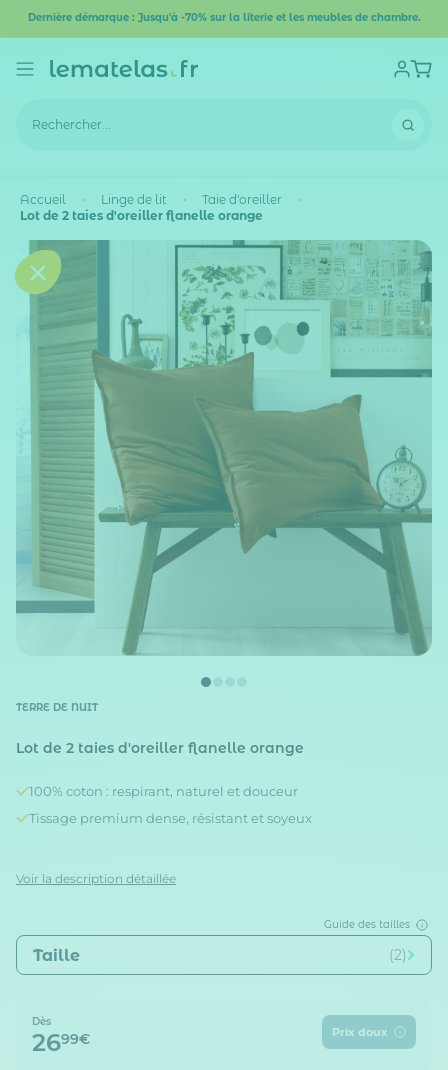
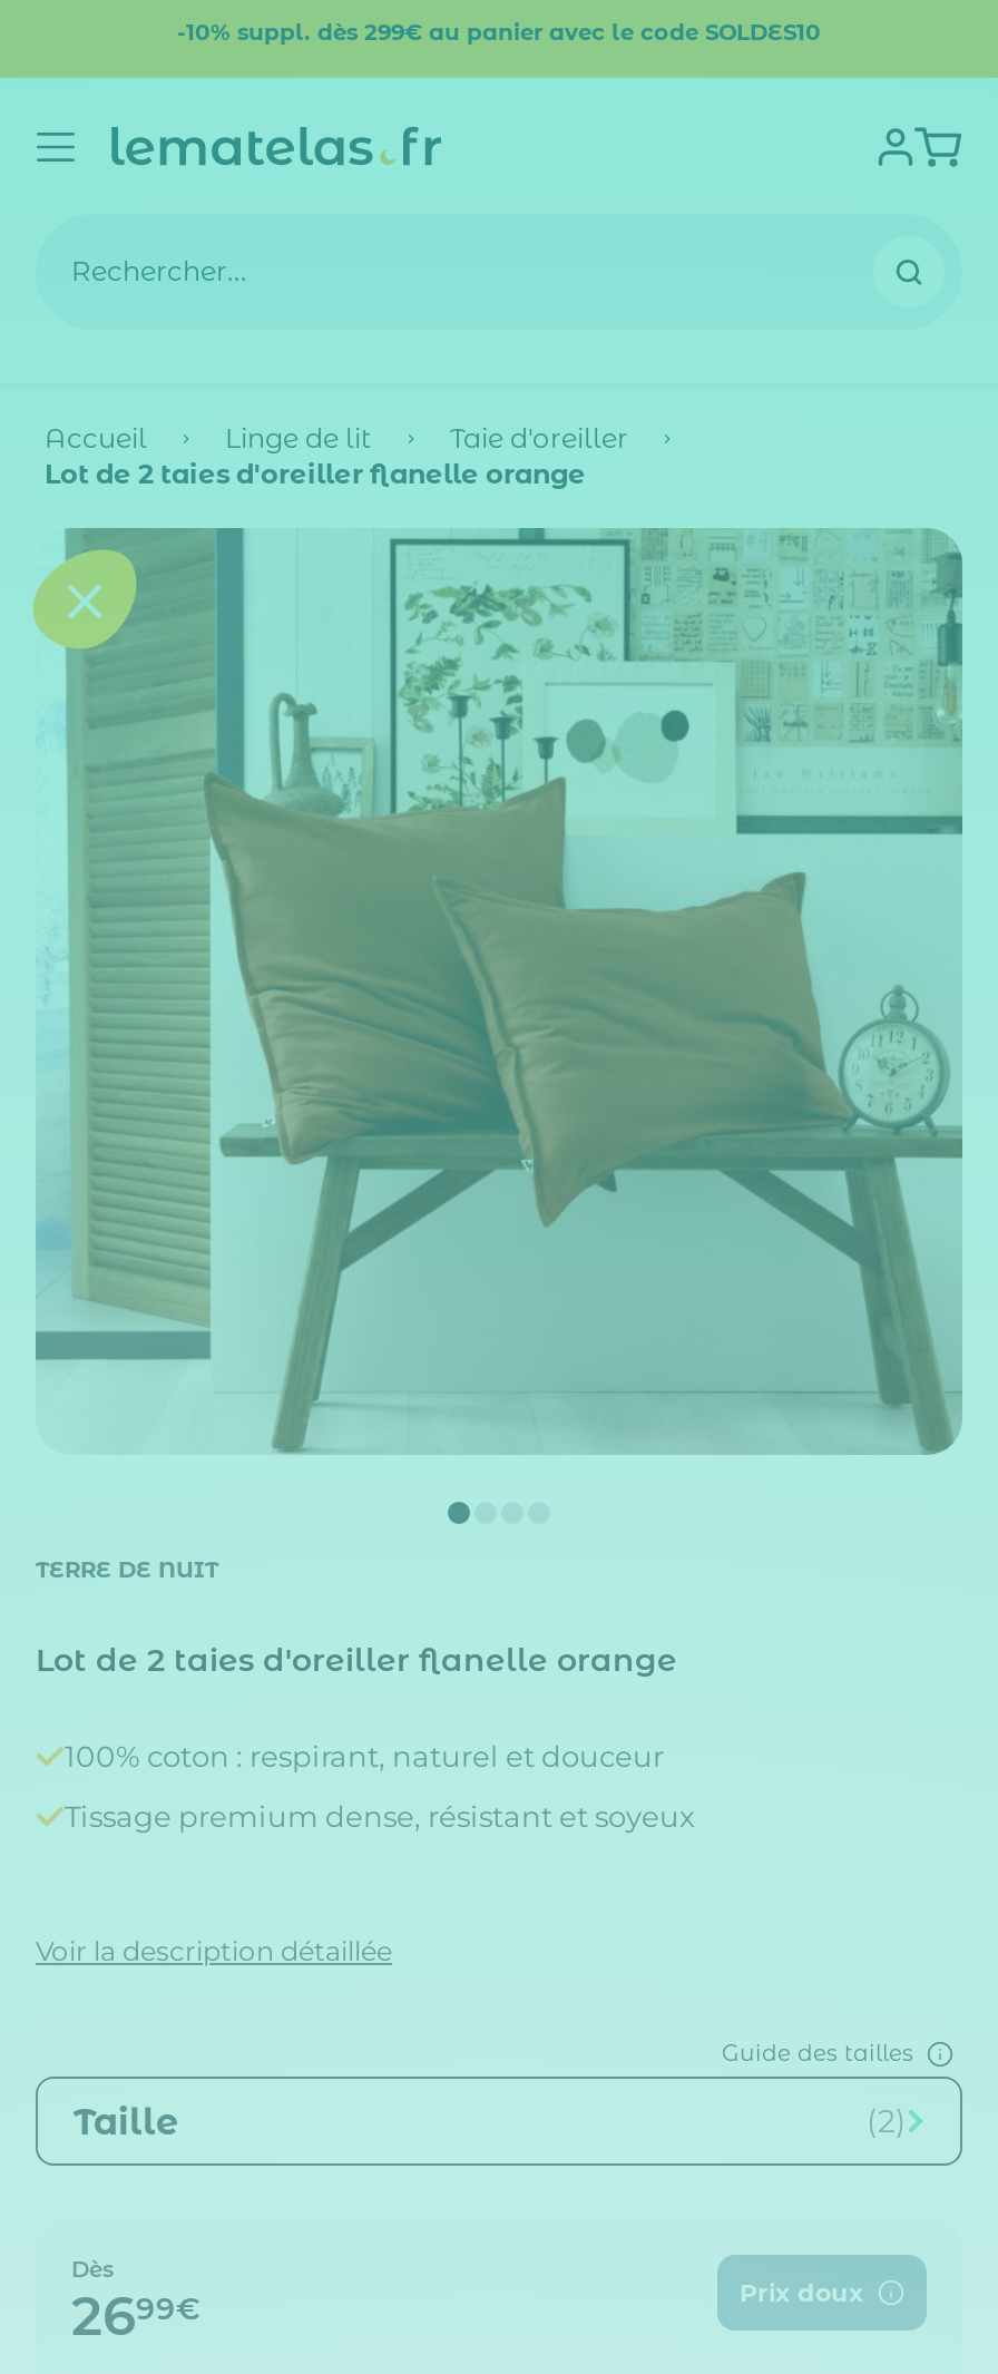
[27,11,420,24] Dernière démarque : Jusqu'à -70% sur la literie et les meubles de chambre. -> [177,18,821,47] -10% suppl. dès 299€ au panier avec le code SOLDES10

